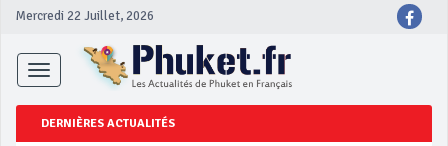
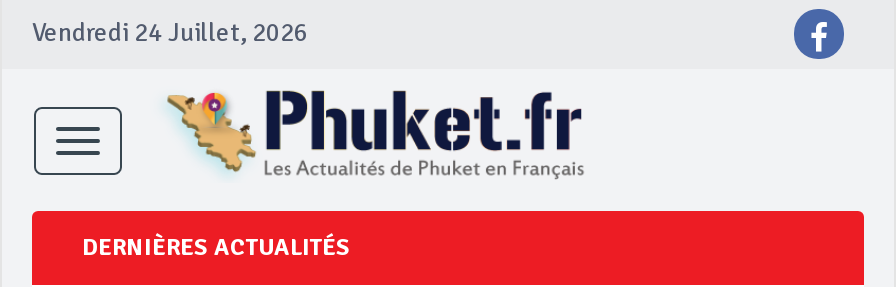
[16,8,154,24] Mercredi 22 Juillet, 2026 -> [32,17,308,49] Vendredi 24 Juillet, 2026

